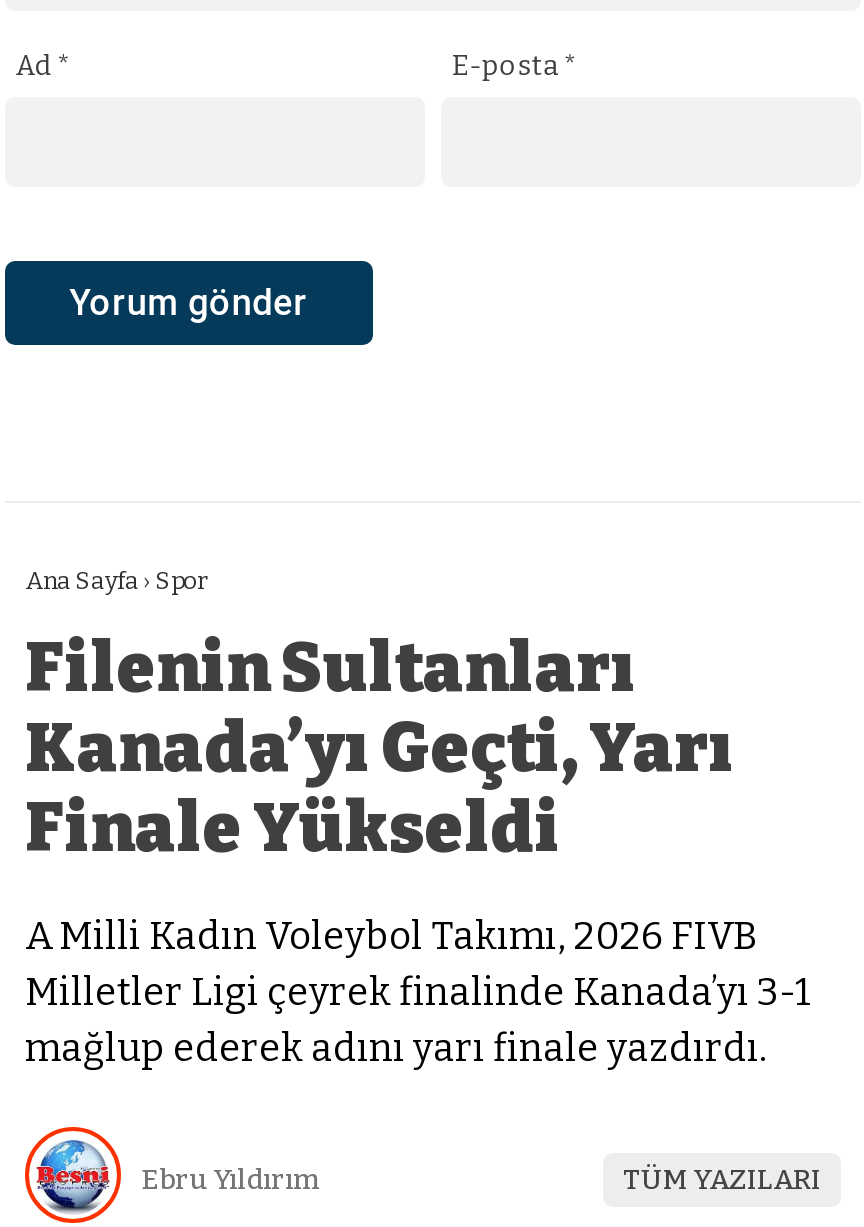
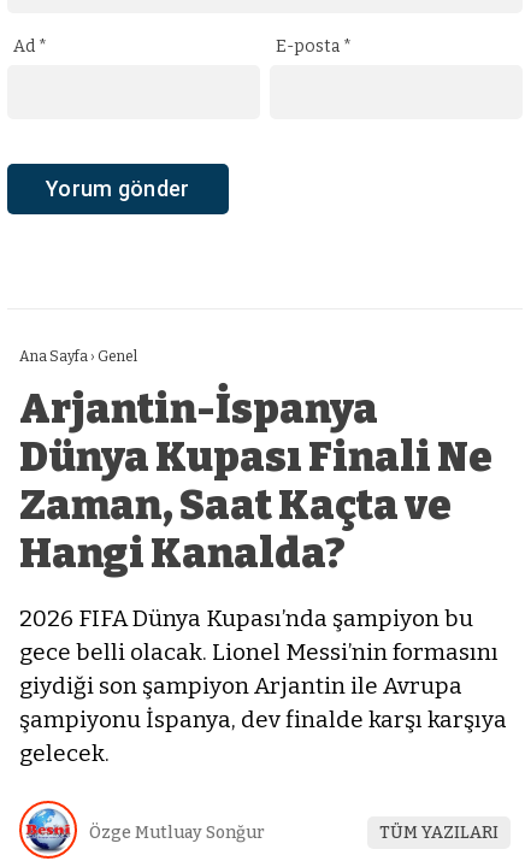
[25,567,735,869] Ana Sayfa › Spor | Filenin Sultanları | Kanada’yı Geçti, Yarı | Finale Yükseldi -> [19,348,492,578] Ana Sayfa › Genel | Arjantin-İspanya | Dünya Kupası Finali Ne | Zaman, Saat Kaçta ve | Hangi Kanalda?
[25,913,811,1071] A Milli Kadın Voleybol Takımı, 2026 FIVB | Milletler Ligi çeyrek finalinde Kanada’yı 3-1 | mağlup ederek adını yarı finale yazdırdı. -> [19,605,507,767] 2026 FIFA Dünya Kupası’nda şampiyon bu | gece belli olacak. Lionel Messi’nin formasını | giydiği son şampiyon Arjantin ile Avrupa | şampiyonu İspanya, dev finalde karşı karşıya | gelecek.
[141,1163,321,1197] Ebru Yıldırım -> [89,823,265,843] Özge Mutluay Sonğur

